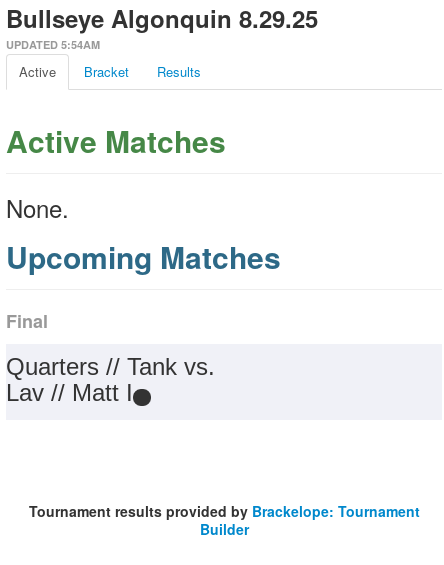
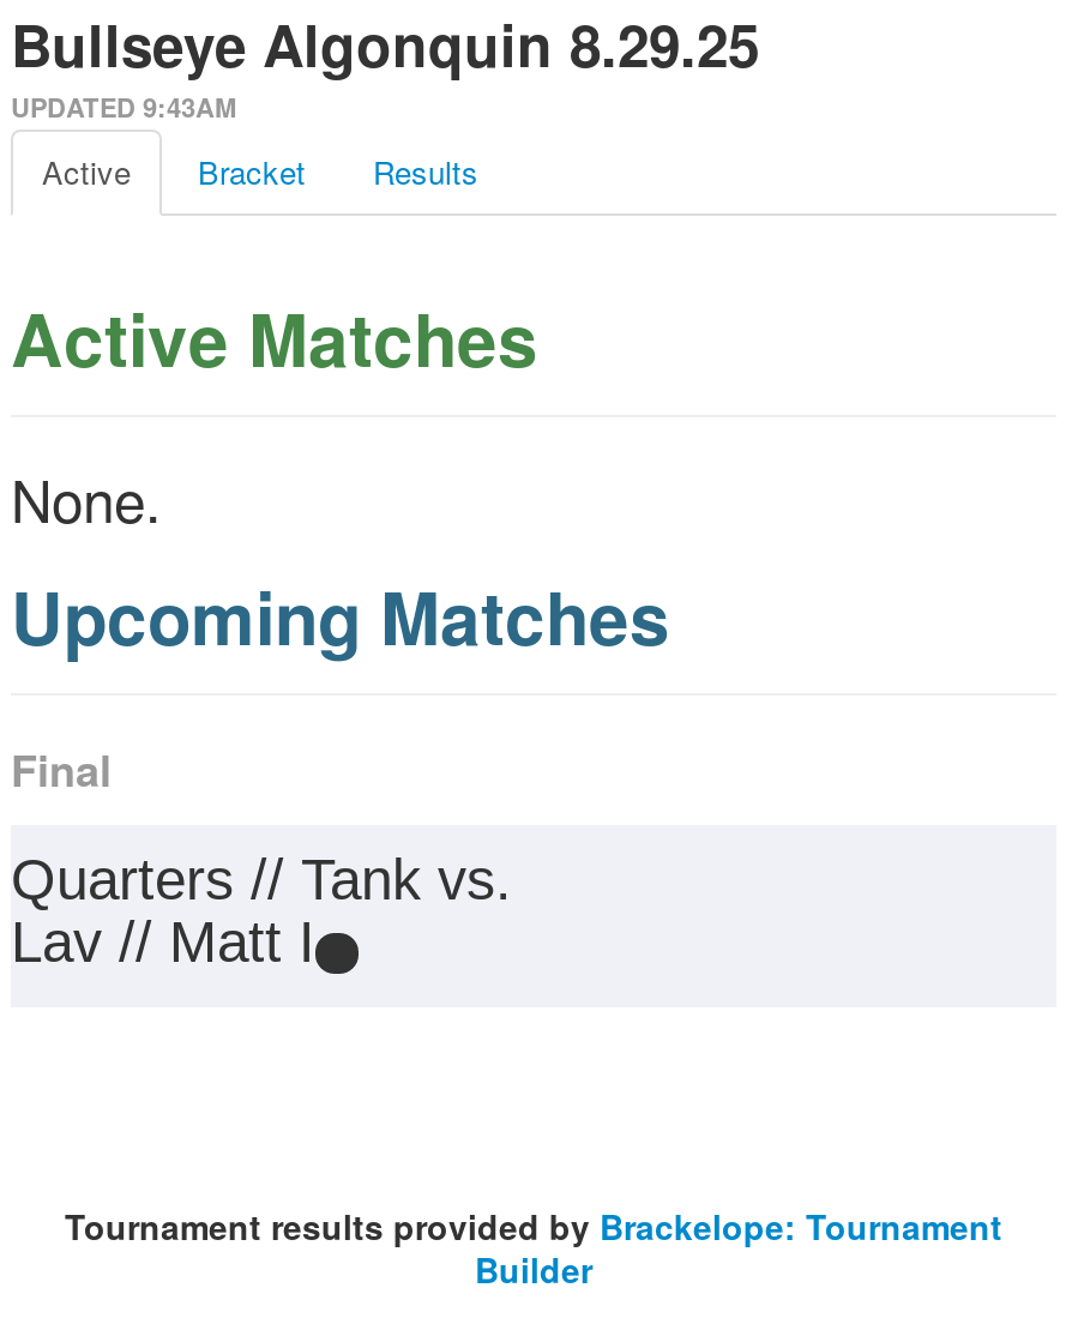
[6,37,100,52] UPDATED 5:54AM -> [11,89,236,125] UPDATED 9:43AM

